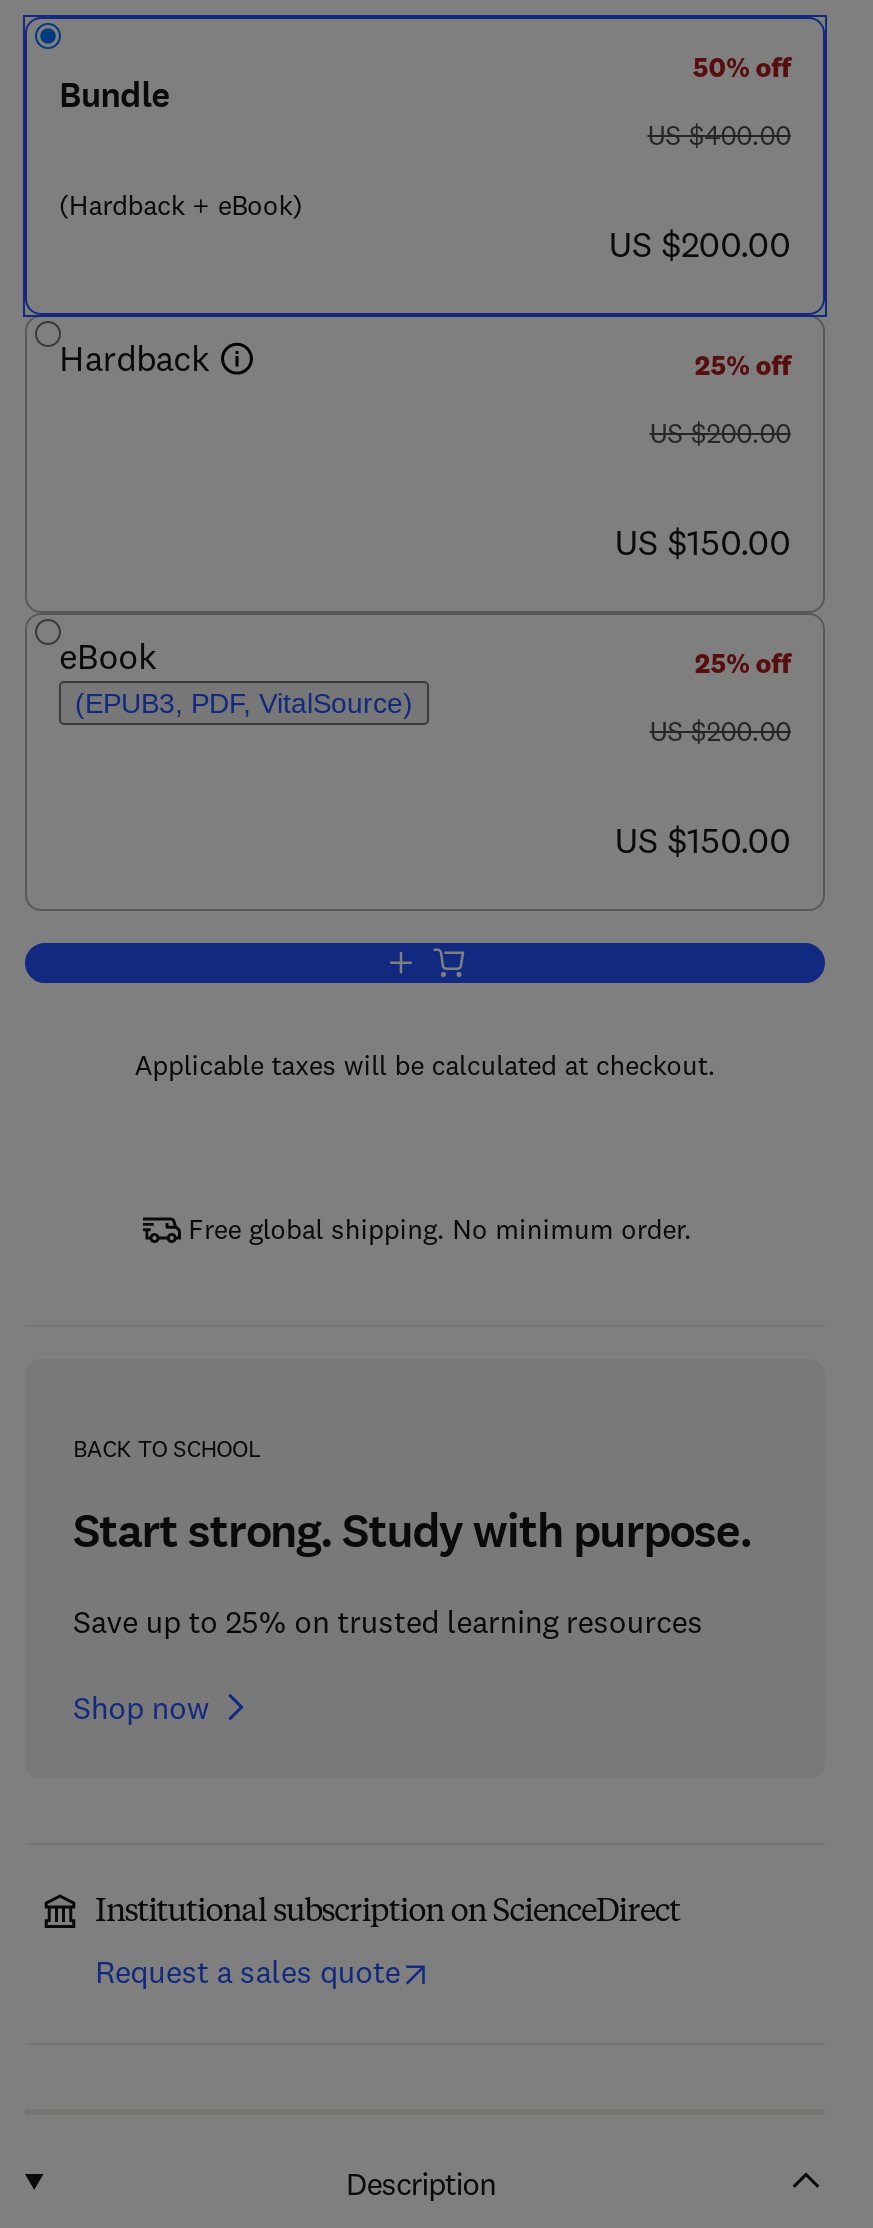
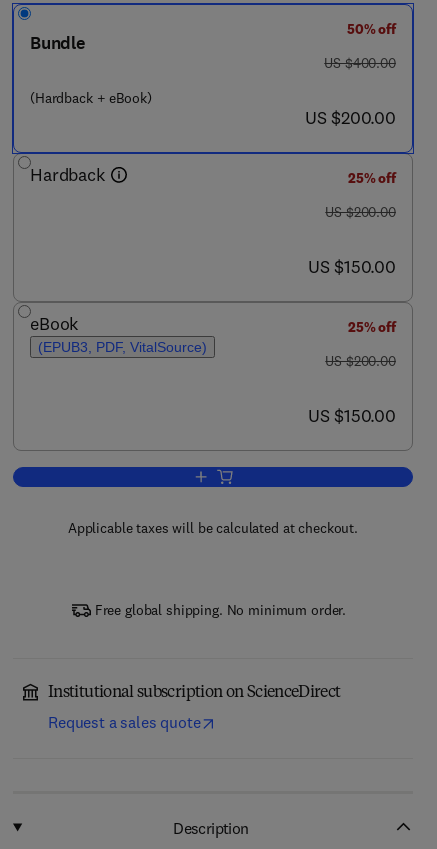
[73,1433,752,1727] BACK TO SCHOOL | Start strong. Study with purpose. | Save up to 25% on trusted learning resources | Shop now -> none

